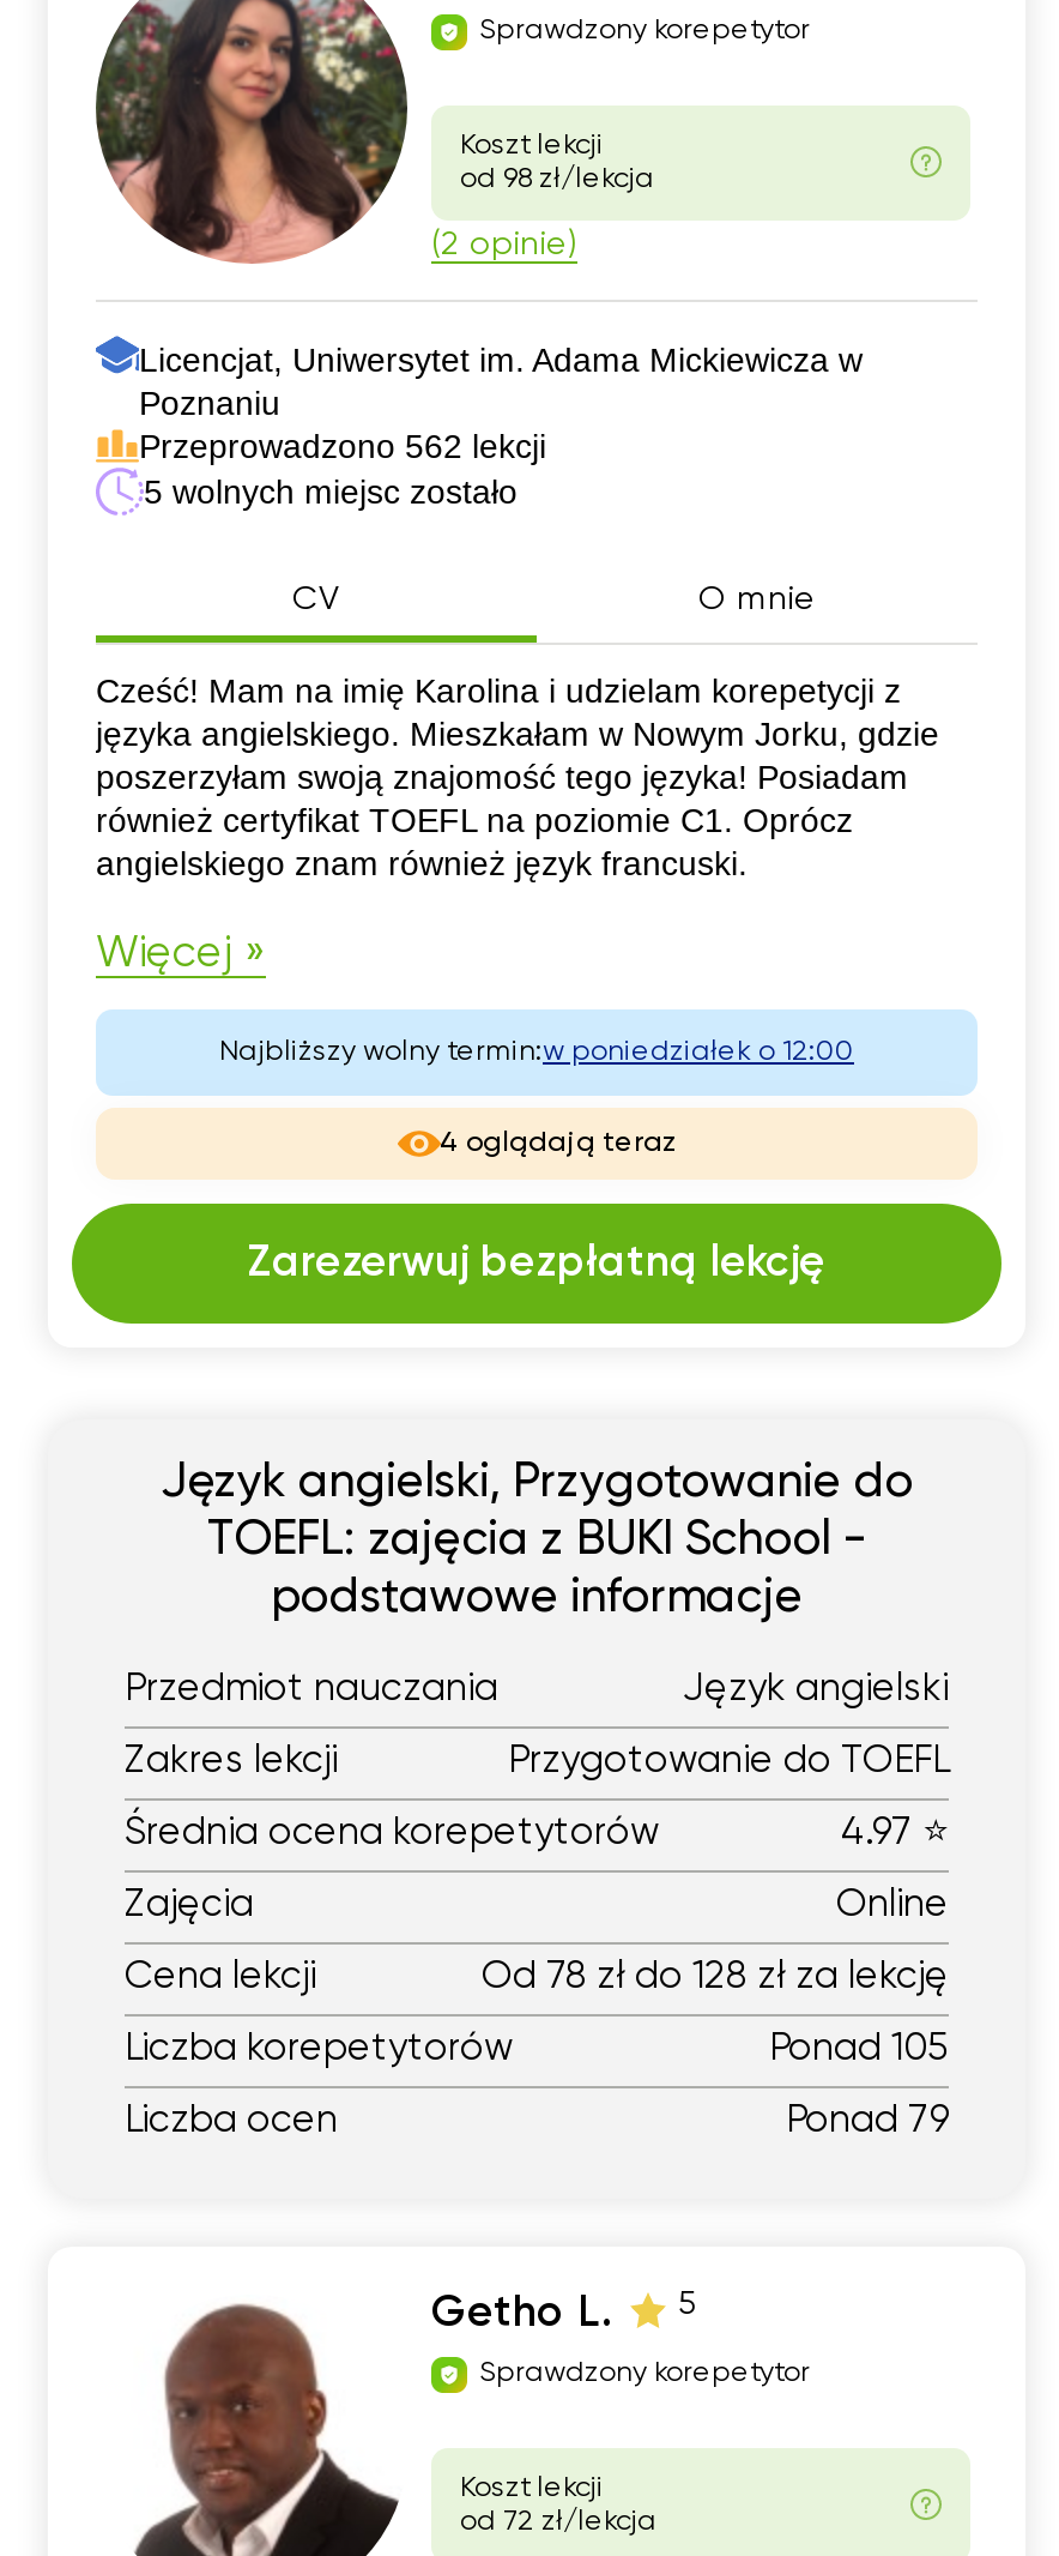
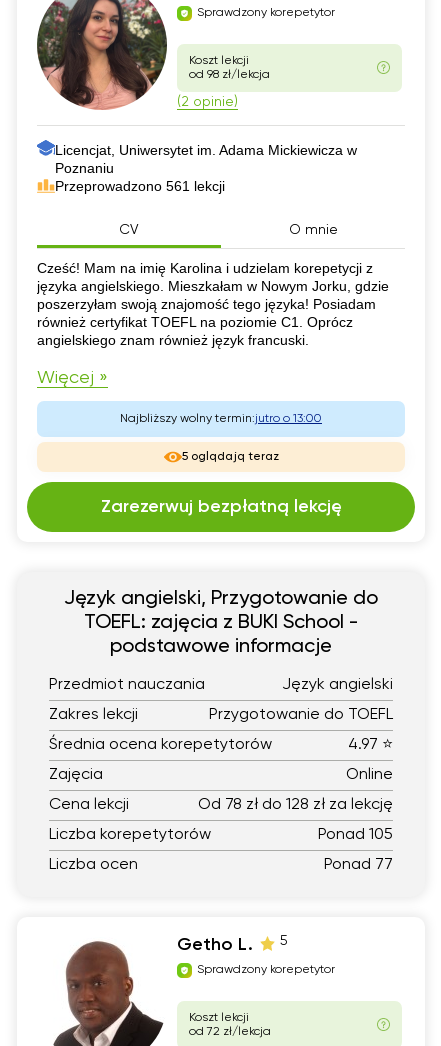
[139,426,546,510] Przeprowadzono 562 lekcji | 5 wolnych miejsc zostało -> [55,178,225,194] Przeprowadzono 561 lekcji
[219,1038,854,1067] Najbliższy wolny termin:w poniedziałek o 12:00 -> [120,413,322,425] Najbliższy wolny termin:jutro o 13:00
[440,1129,677,1158] 4 oglądają teraz -> [181,451,278,463] 5 oglądają teraz
[786,2102,949,2141] Ponad 79 -> [324,857,393,873] Ponad 77

